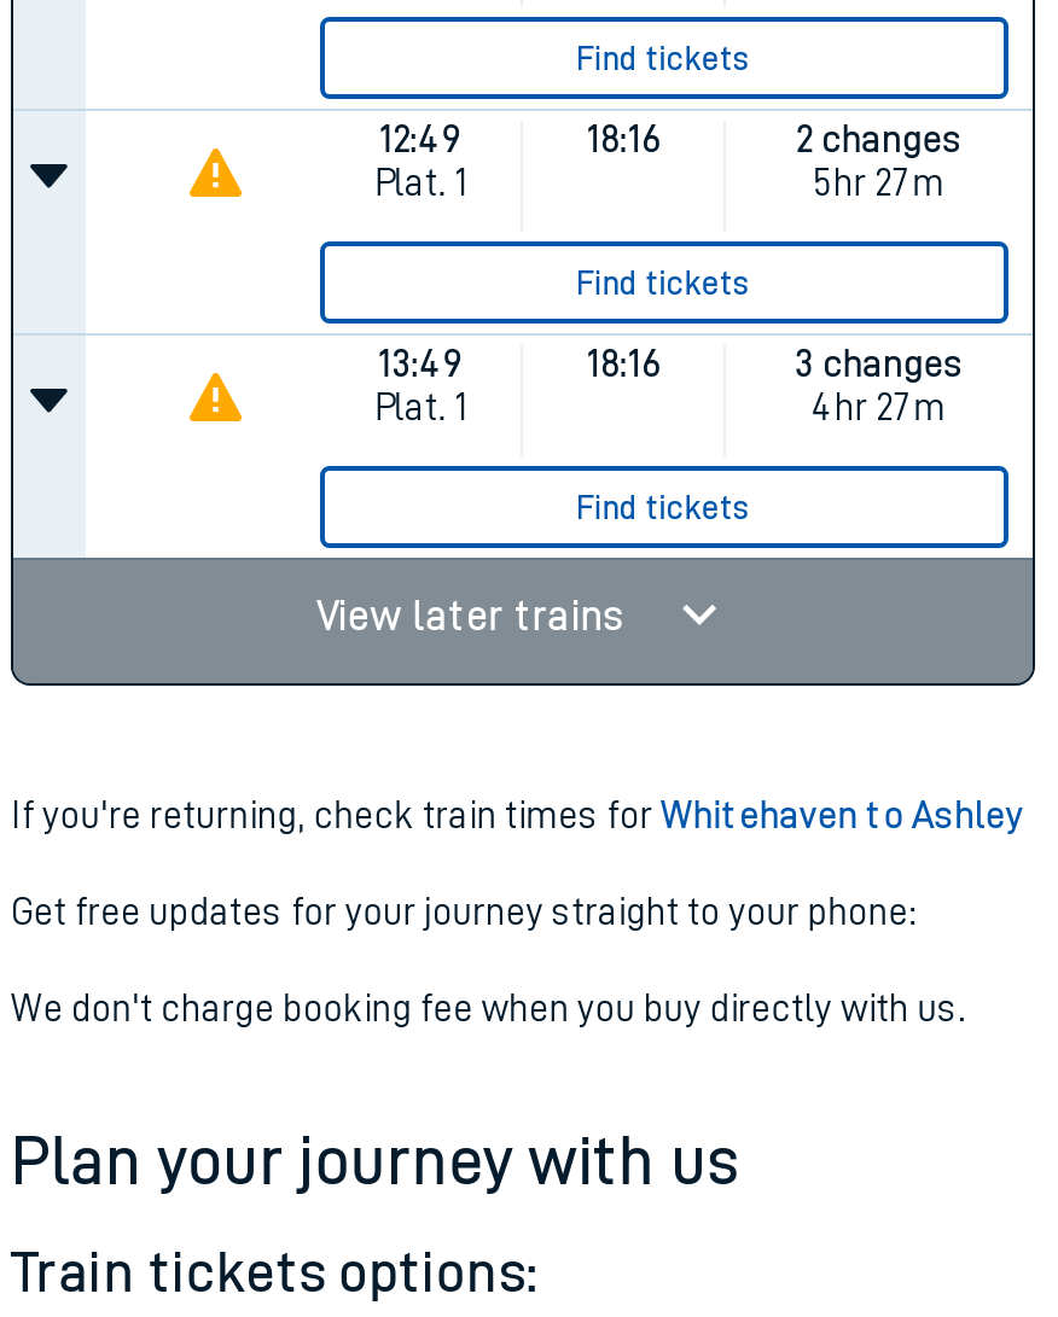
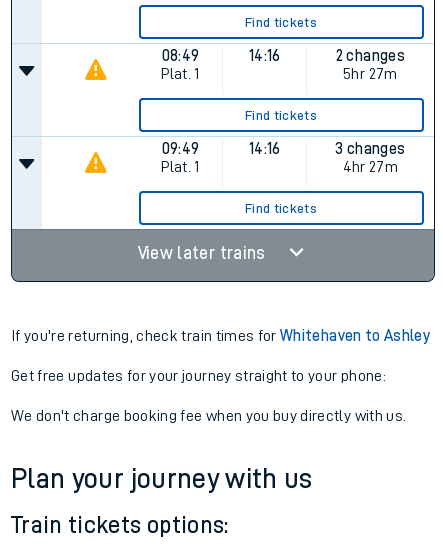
[380,121,461,159] 12:49 -> [162,48,199,64] 08:49
[587,121,661,159] 18:16 -> [249,48,281,64] 14:16
[379,345,463,384] 13:49 -> [162,141,199,157] 09:49
[587,345,661,384] 18:16 -> [249,141,281,157] 14:16

